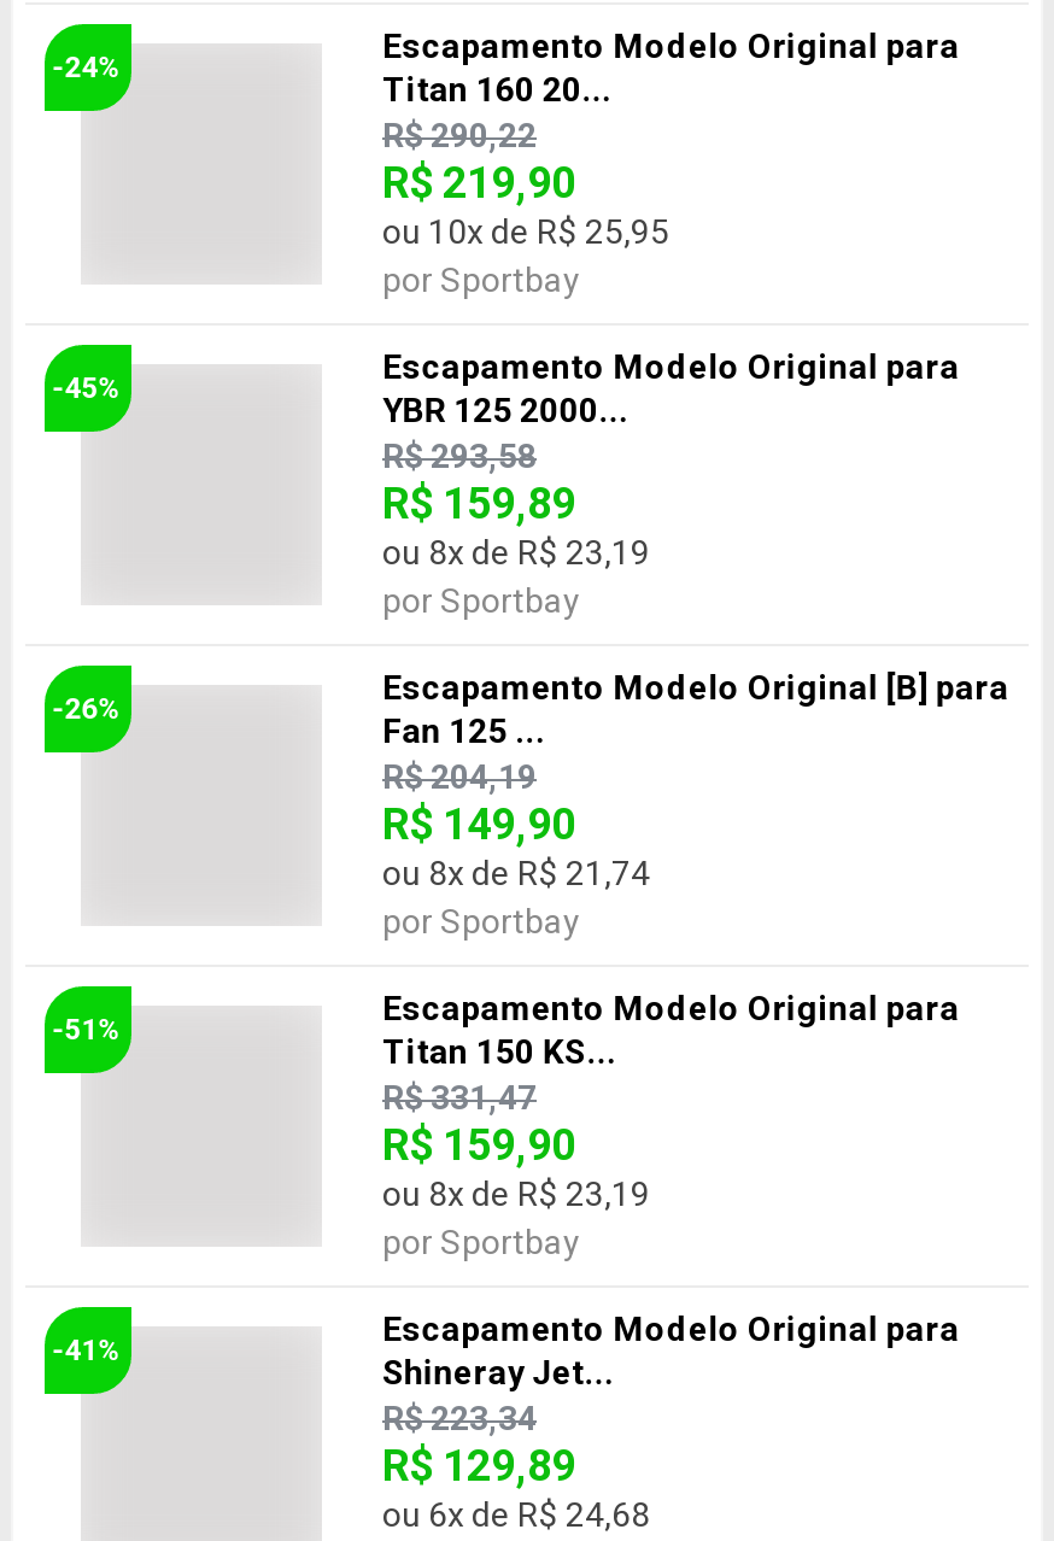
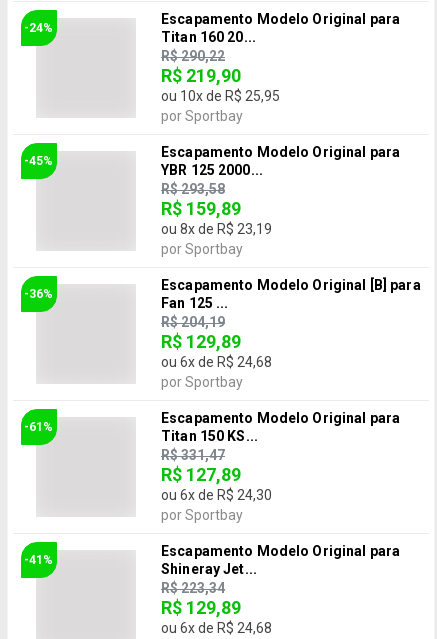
[53,692,123,725] -26% -> [24,287,53,301] -36%
[382,798,575,849] R$ 149,90 -> [161,331,241,352] R$ 129,89
[382,854,650,892] ou 8x de R$ 21,74 -> [161,354,272,370] ou 6x de R$ 24,68
[53,1012,123,1046] -51% -> [24,420,53,434] -61%
[382,1119,575,1170] R$ 159,90 -> [161,464,241,485] R$ 127,89
[382,1174,650,1213] ou 8x de R$ 23,19 -> [161,487,272,503] ou 6x de R$ 24,30

